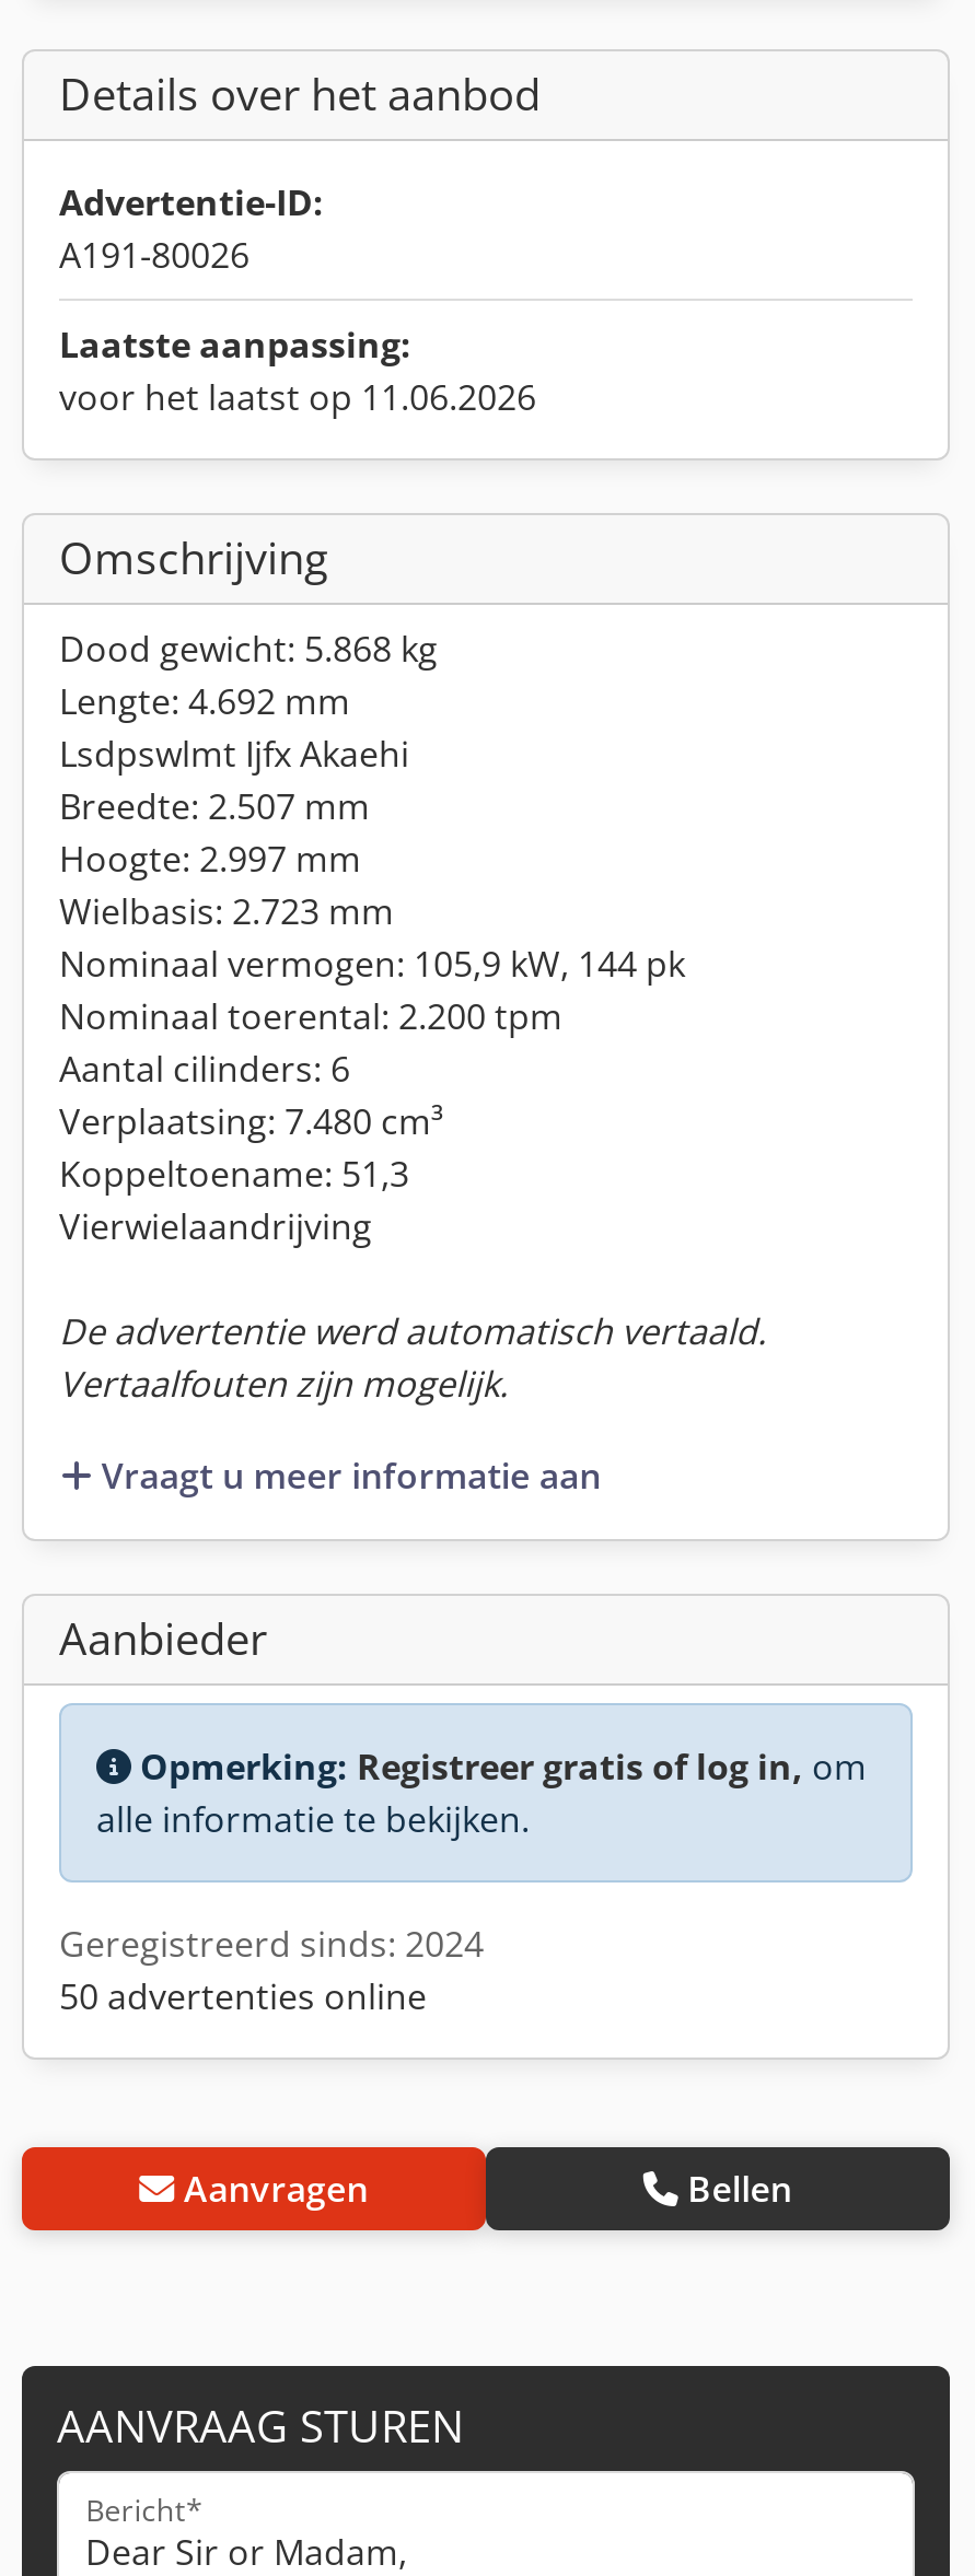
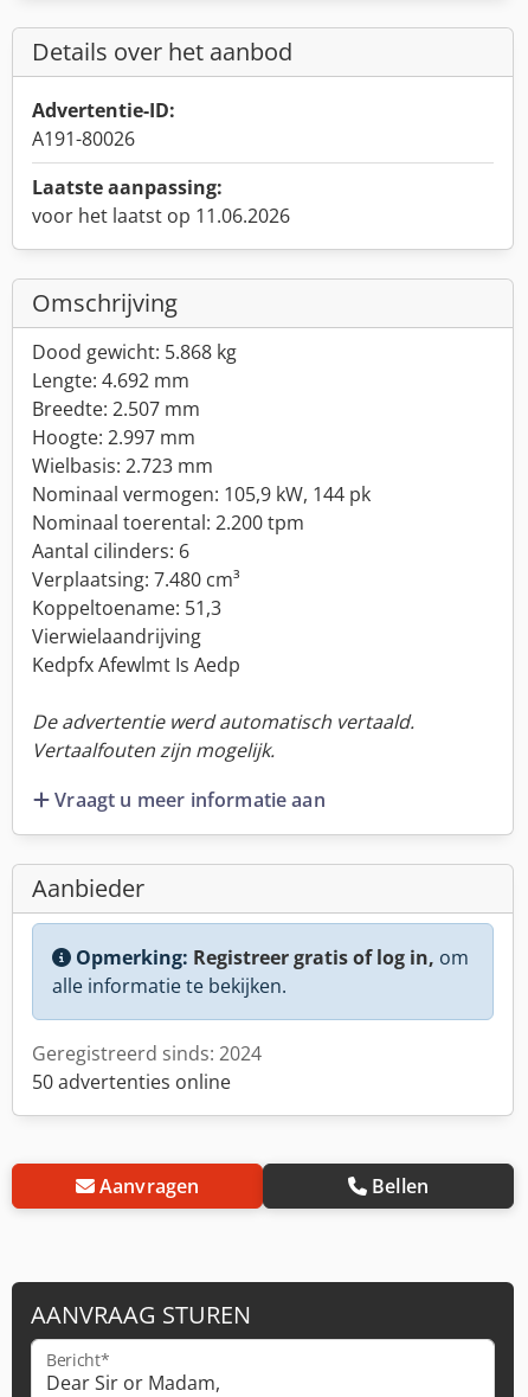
[59,730,409,778] Lsdpswlmt Ijfx Akaehi -> none
moved [59,782,685,1250] -> [32,396,371,649]: Breedte: 2.507 mm | Hoogte: 2.997 mm | Wielbasis: 2.723 mm | Nominaal vermogen: 105,9 kW, 144 pk | Nominaal toerental: 2.200 tpm | Aantal cilinders: 6 | Koppeltoename: 51,3 | Vierwielaandrijving
none -> [32,652,240,678] Kedpfx Afewlmt Is Aedp

